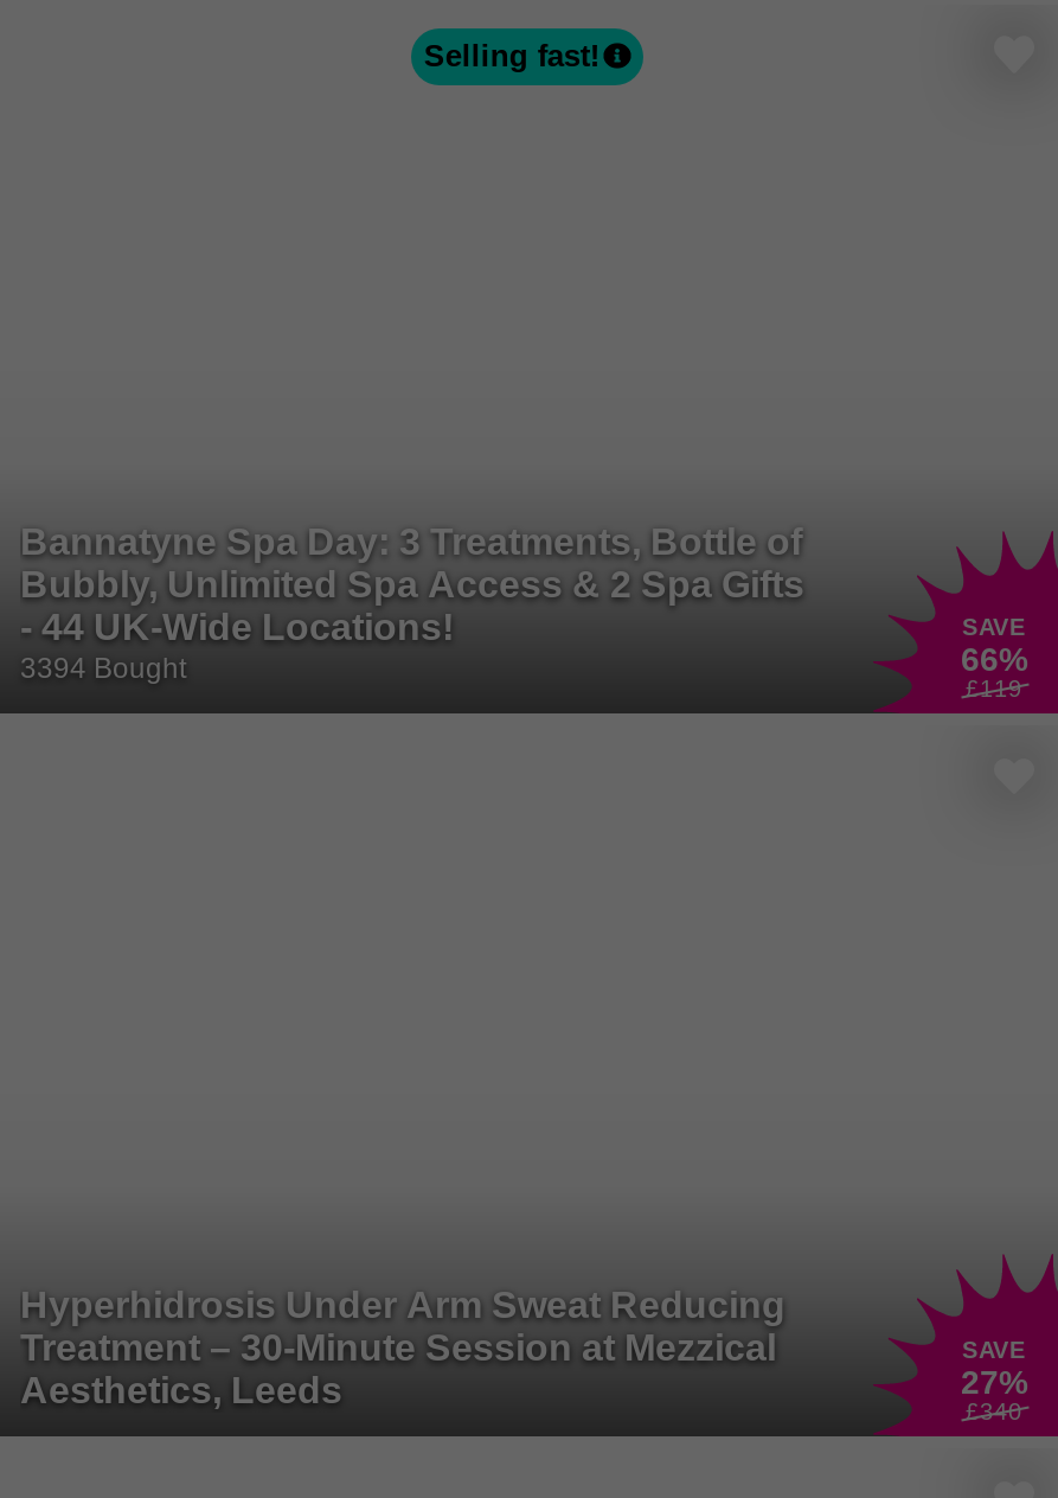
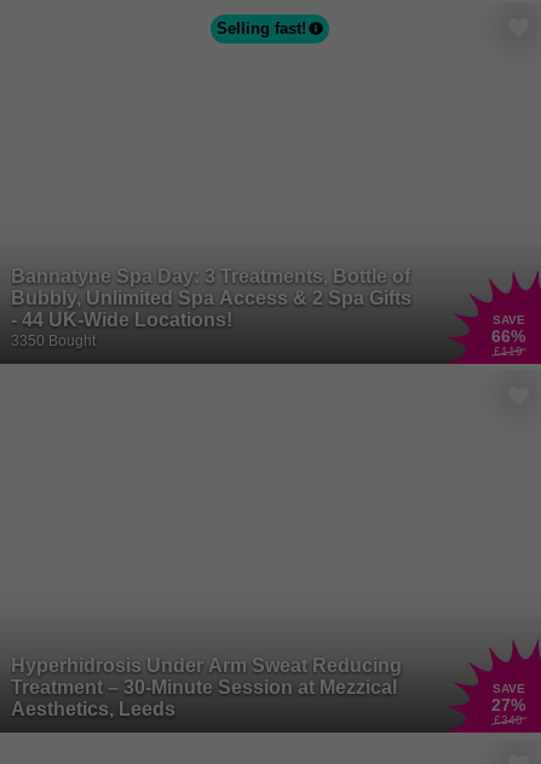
[20,652,186,685] 3394 Bought -> [11,333,96,350] 3350 Bought

